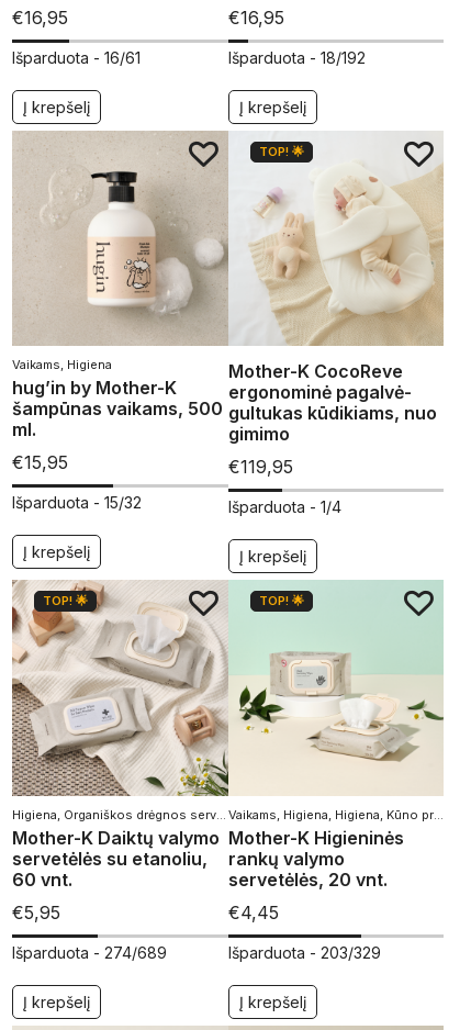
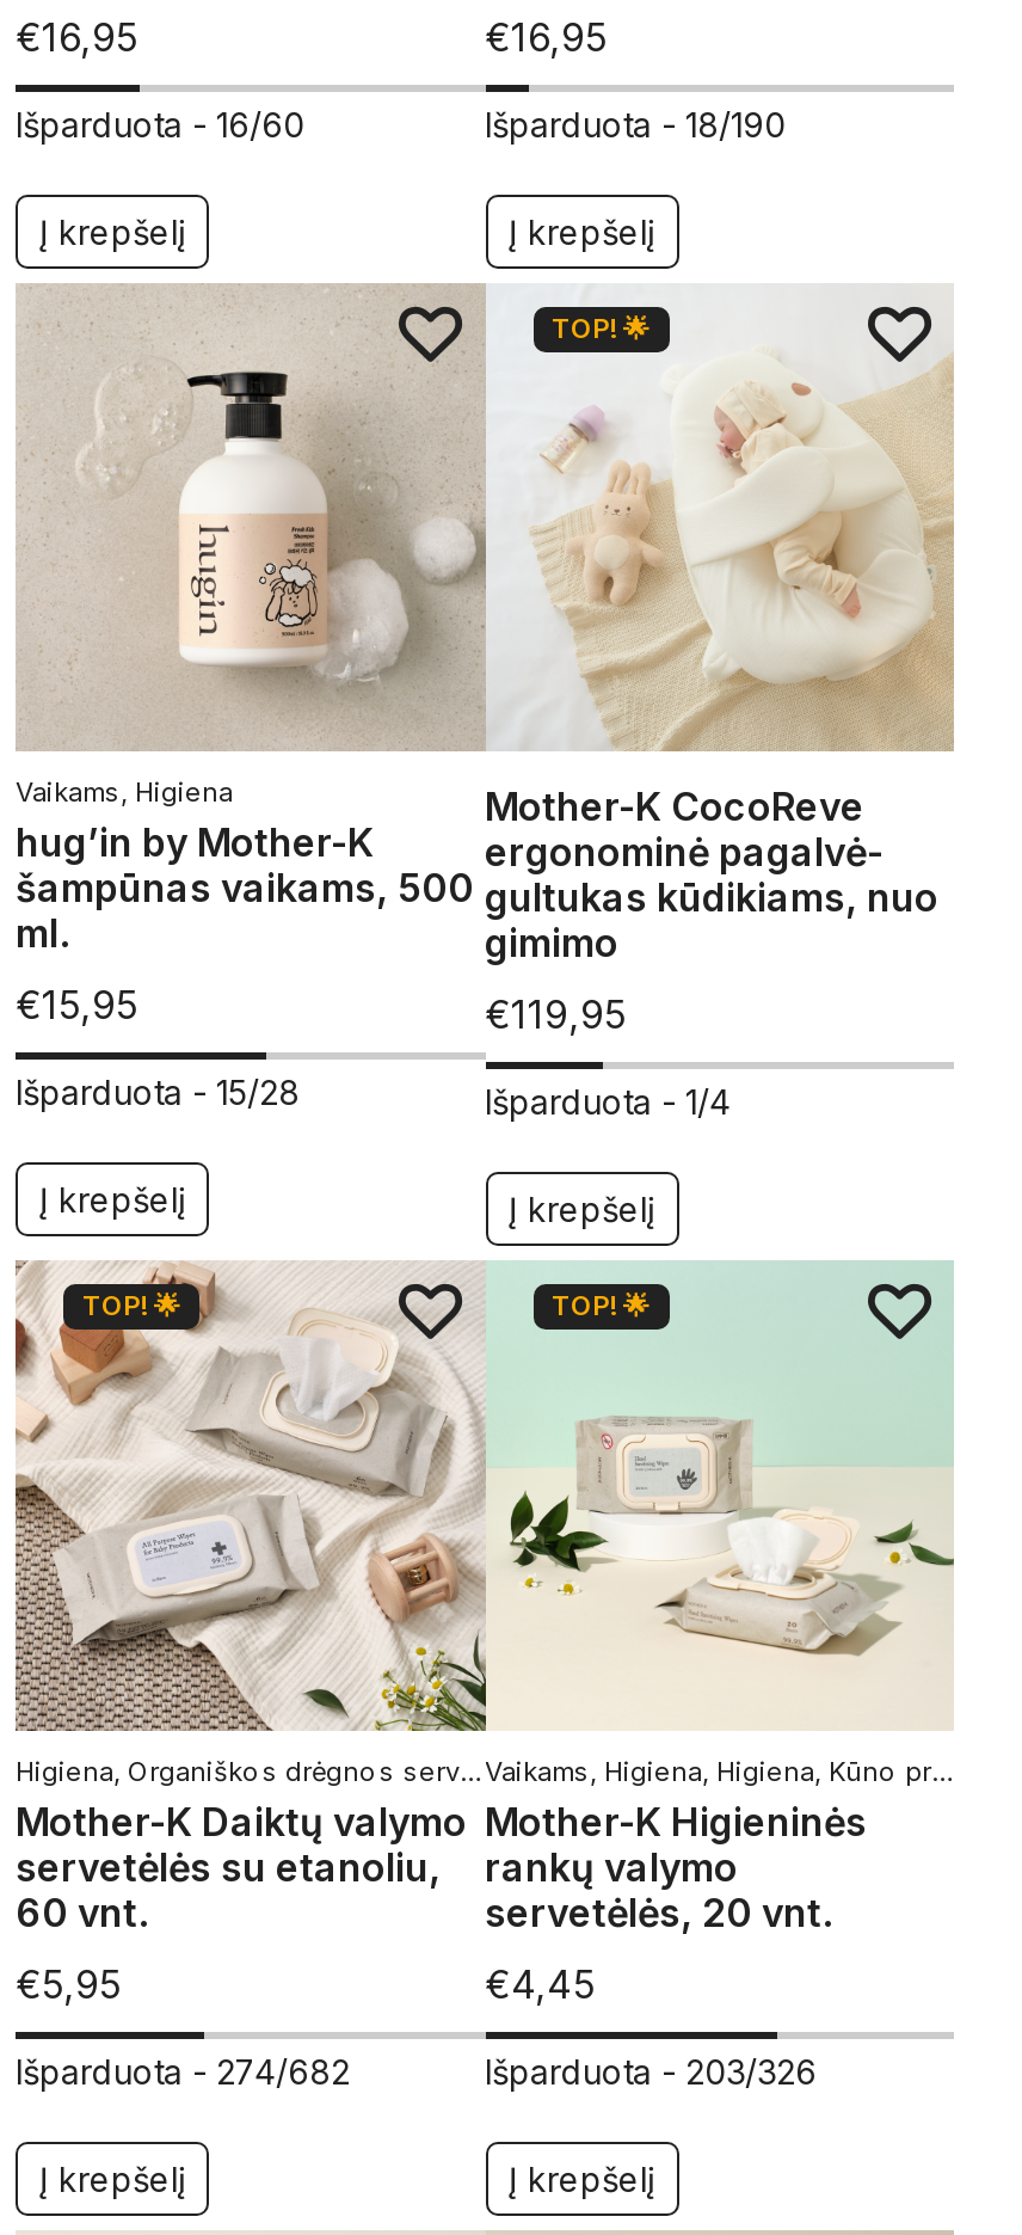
[12,48,141,66] Išparduota - 16/61 -> [16,103,304,143] Išparduota - 16/60
[228,48,365,66] Išparduota - 18/192 -> [485,103,786,143] Išparduota - 18/190
[12,493,142,512] Išparduota - 15/32 -> [16,1072,300,1112] Išparduota - 15/28
[12,943,167,961] Išparduota - 274/689 -> [16,2050,350,2090] Išparduota - 274/682
[228,943,380,961] Išparduota - 203/329 -> [485,2050,817,2090] Išparduota - 203/326

